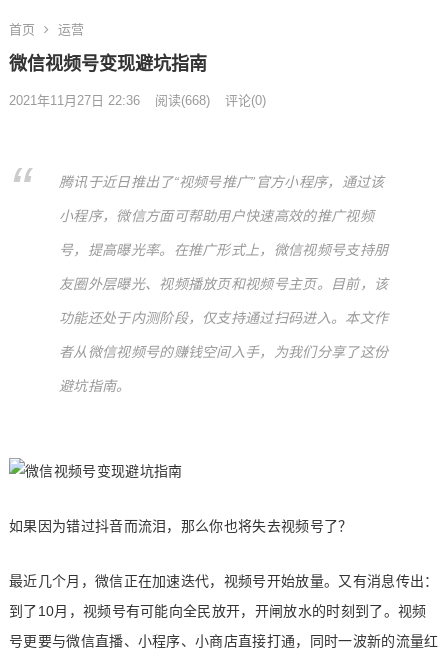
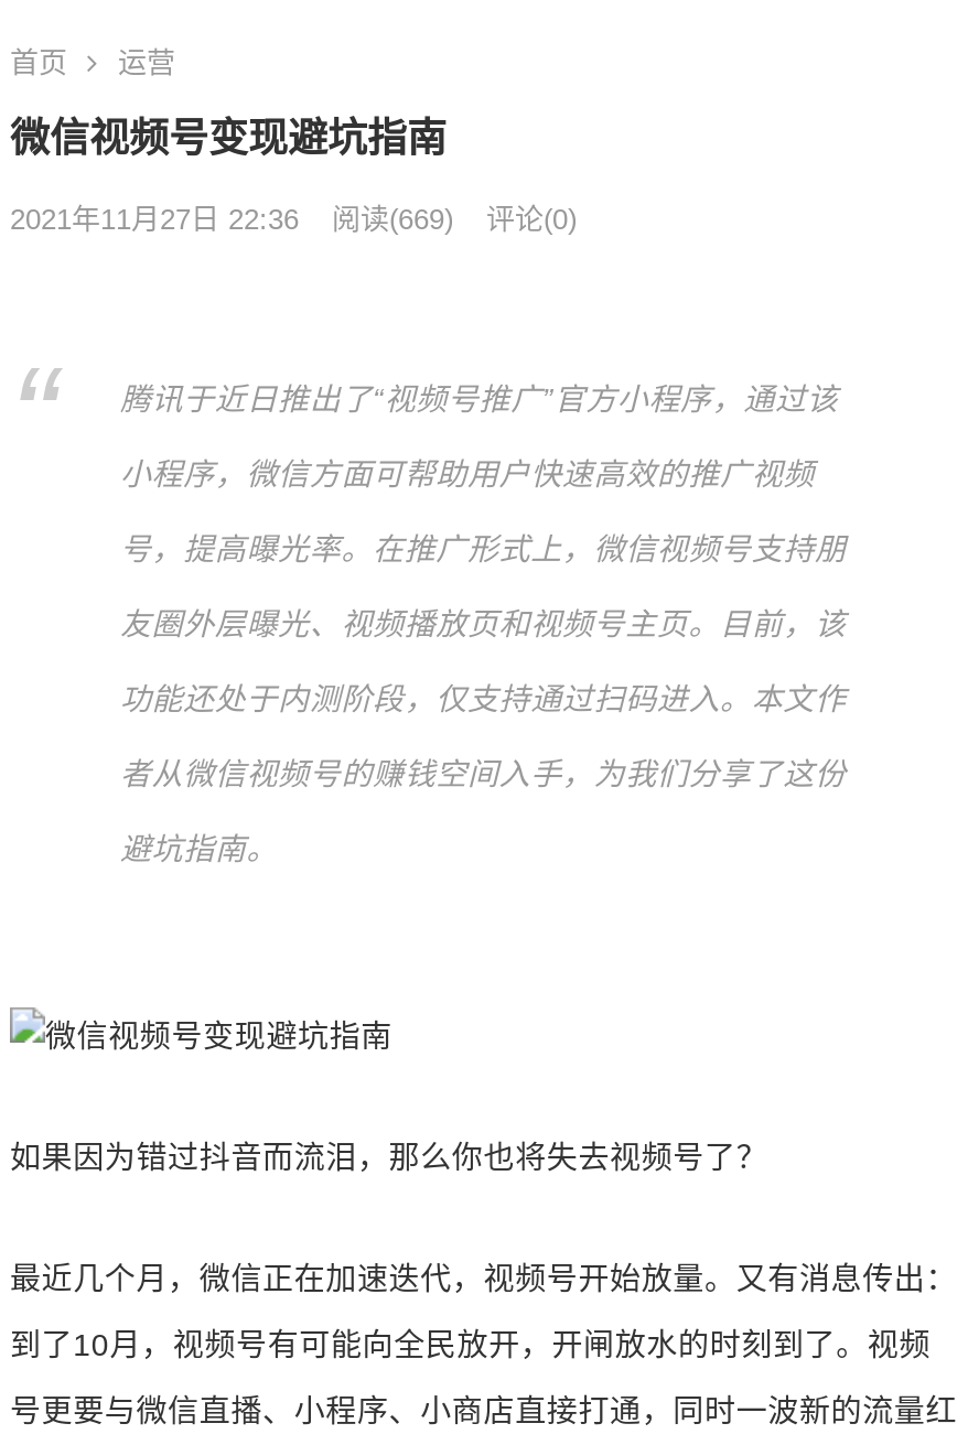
[9,93,266,108] 2021年11月27日 22:36 阅读(668) 评论(0) -> [10,204,577,237] 2021年11月27日 22:36 阅读(669) 评论(0)

